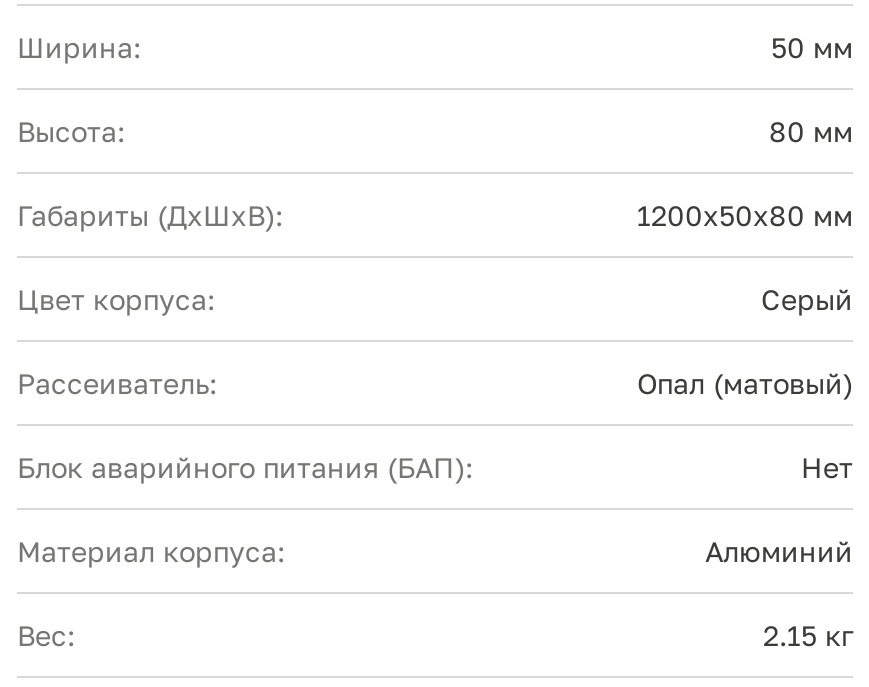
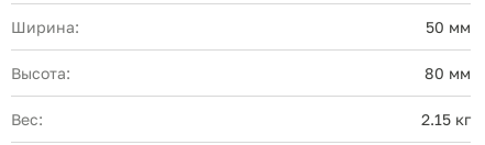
[17,198,853,568] Габариты (ДхШхВ): | 1200x50x80 мм | Цвет корпуса: | Серый | Рассеиватель: | Опал (матовый) | Блок аварийного питания (БАП): | Нет | Материал корпуса: | Алюминий -> none

